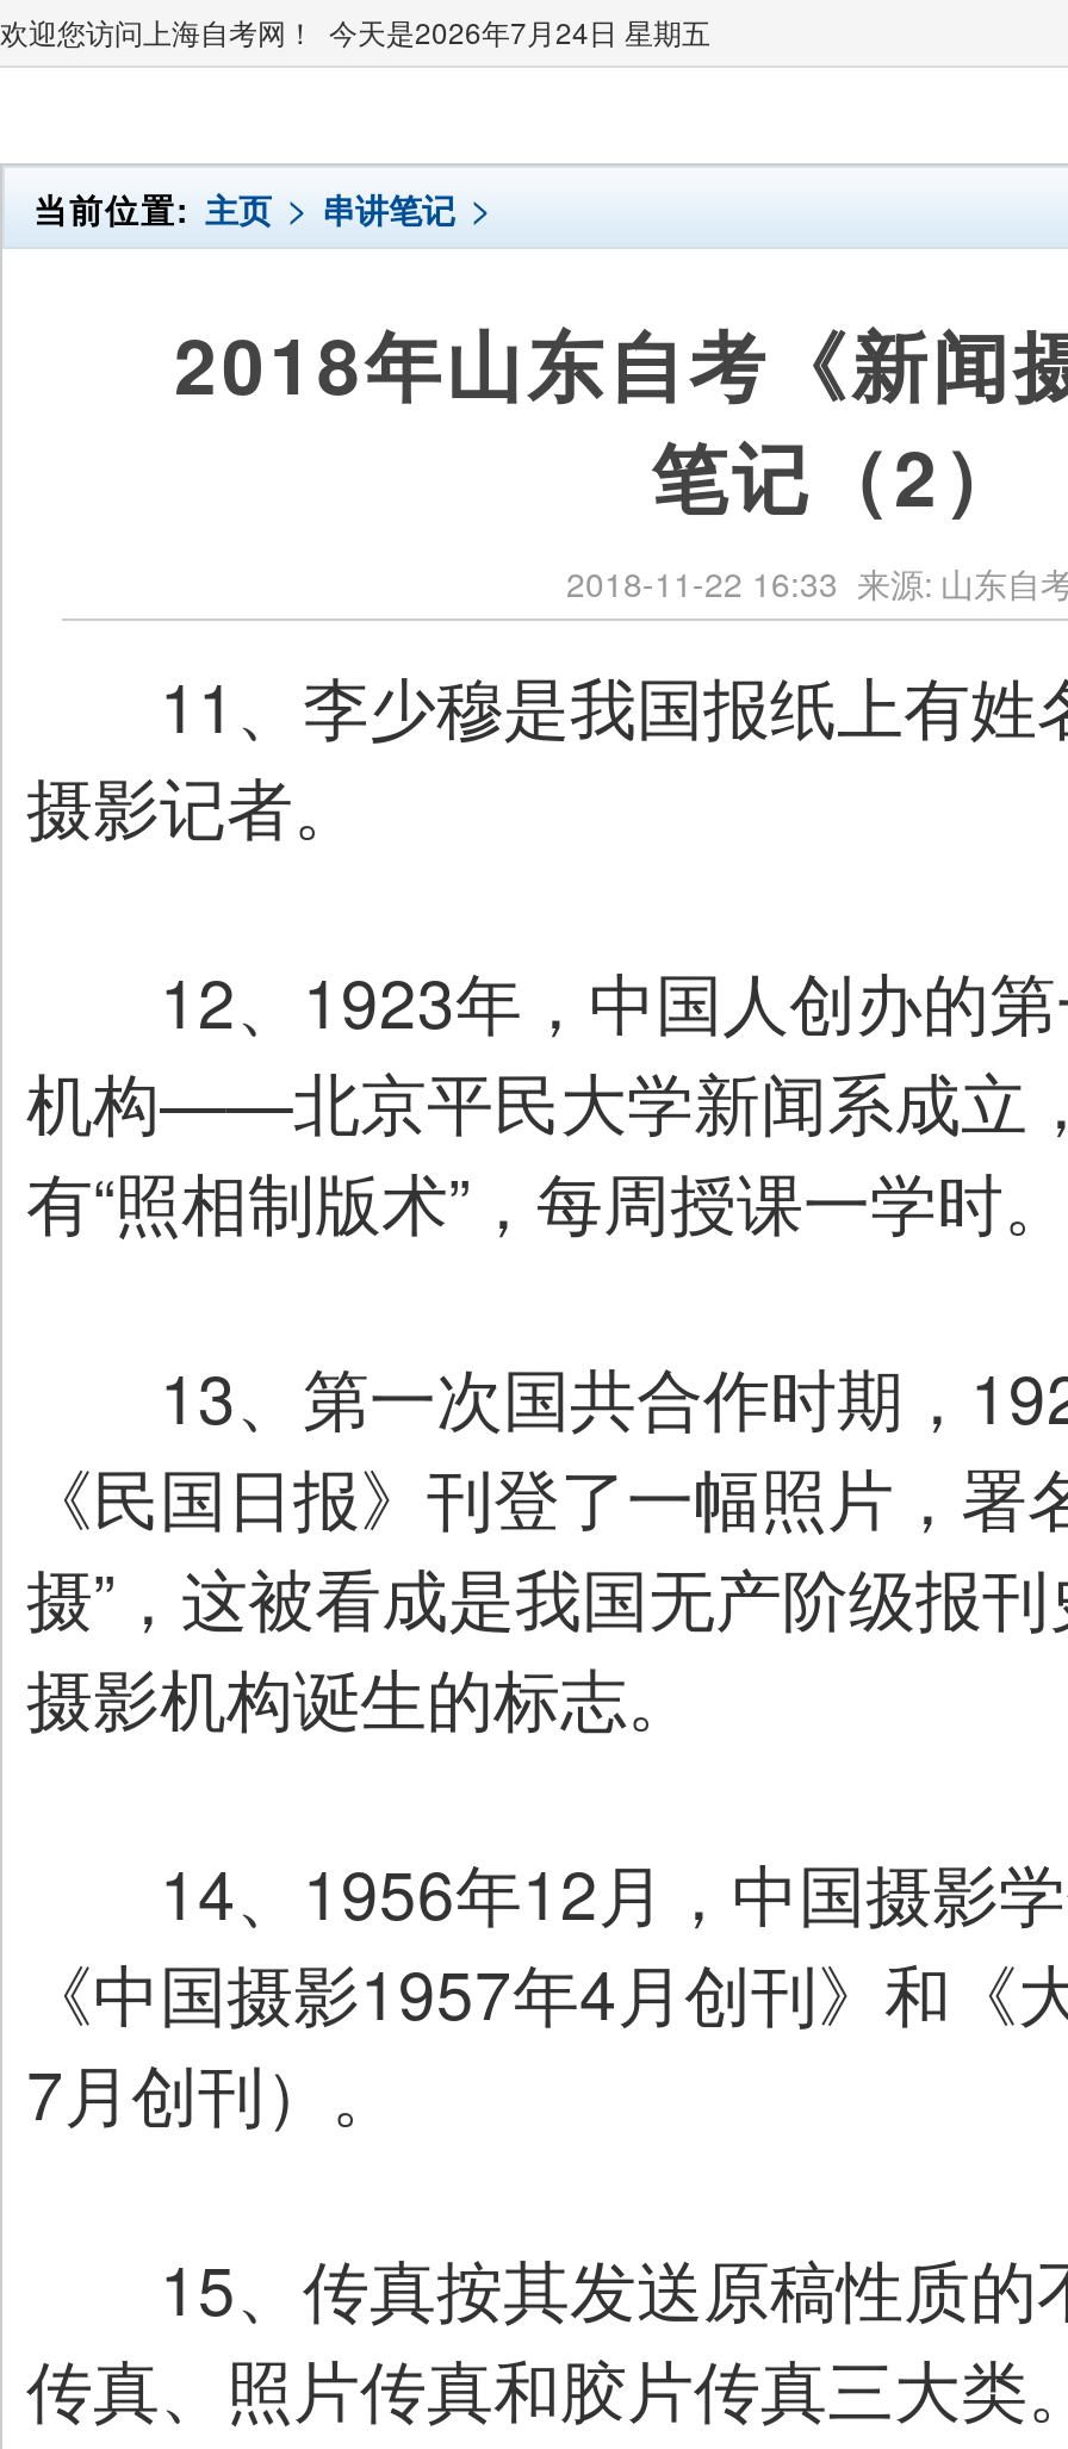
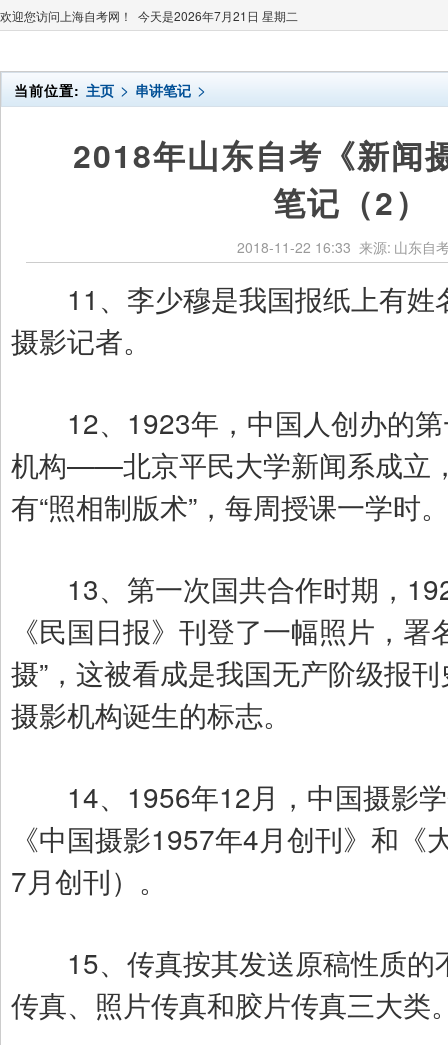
[0,11,710,51] 欢迎您访问上海自考网！ 今天是2026年7月24日 星期五 -> [0,7,298,24] 欢迎您访问上海自考网！ 今天是2026年7月21日 星期二

